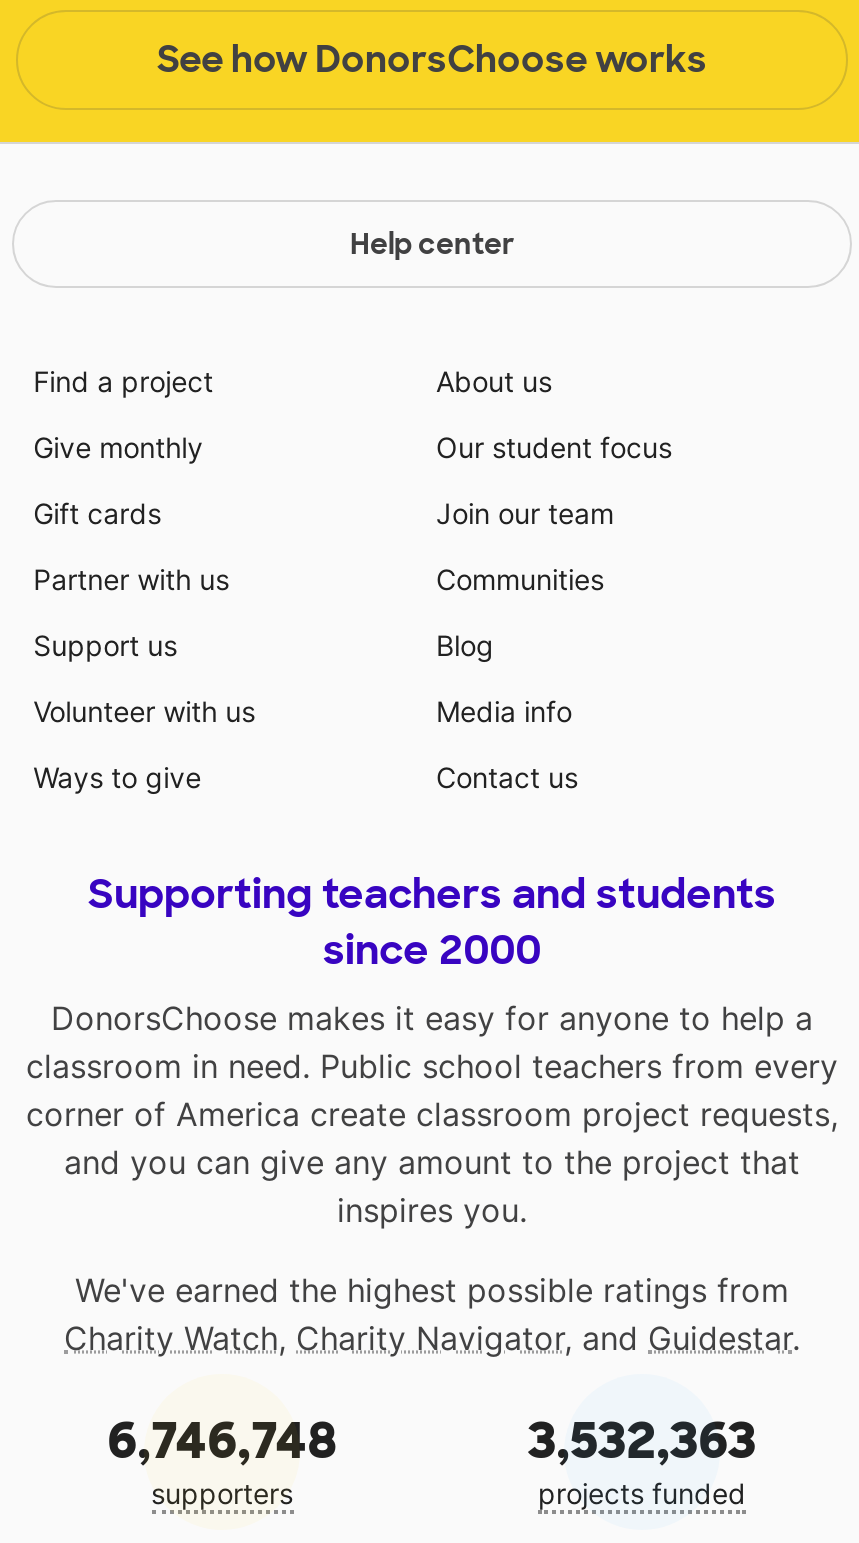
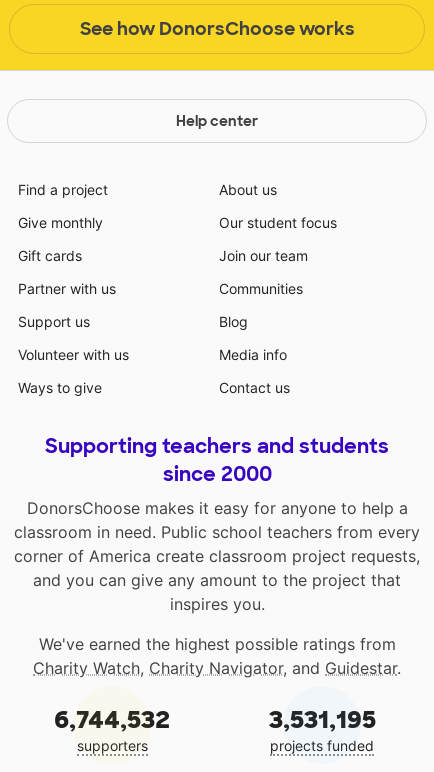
[107,1411,337,1473] 6,746,748 -> [54,704,170,735] 6,744,532
[528,1411,756,1473] 3,532,363 -> [268,704,375,735] 3,531,195

